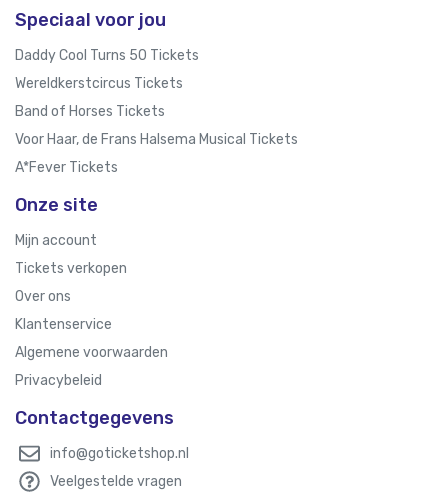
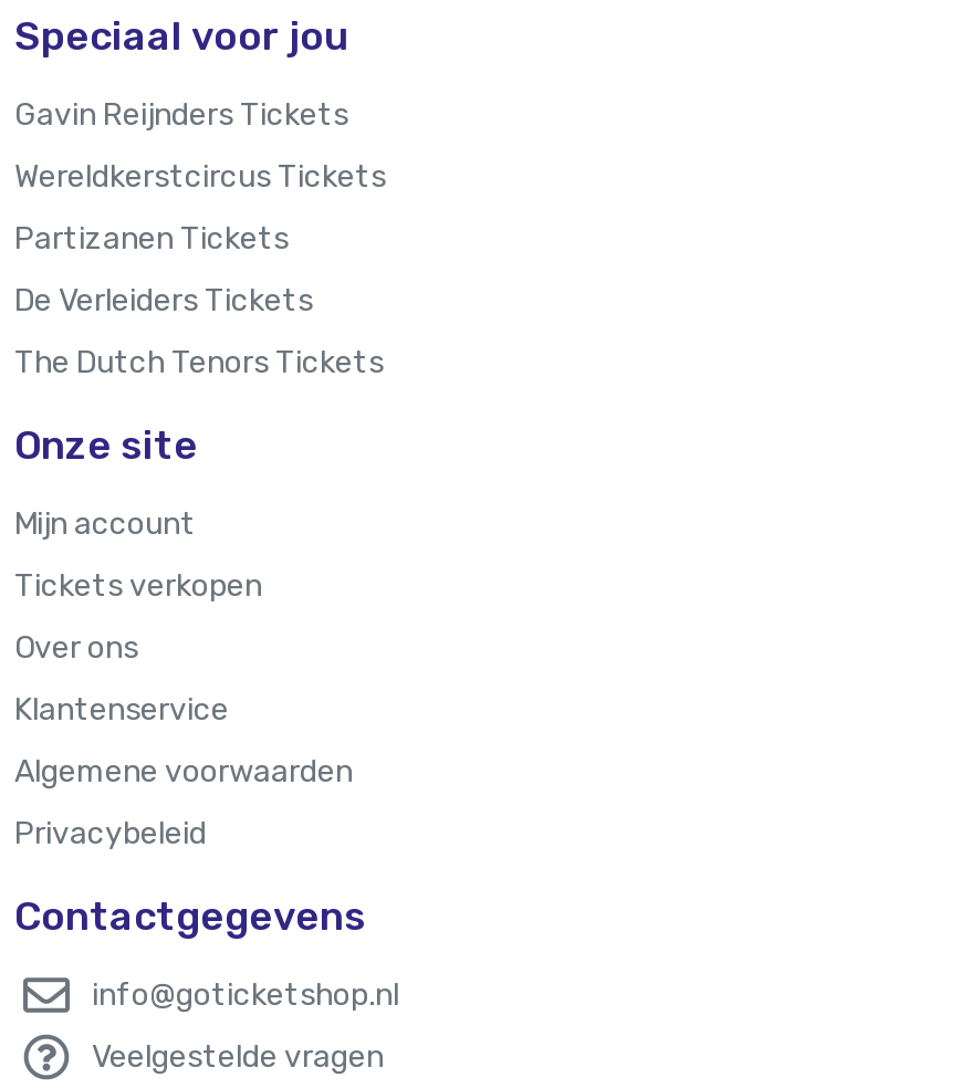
[15,47,199,64] Daddy Cool Turns 50 Tickets -> [14,96,348,134] Gavin Reijnders Tickets
[15,103,165,120] Band of Horses Tickets -> [14,220,289,258] Partizanen Tickets
[15,131,298,148] Voor Haar, de Frans Halsema Musical Tickets -> [14,282,313,320] De Verleiders Tickets
[15,159,118,176] A*Fever Tickets -> [14,344,384,382] The Dutch Tenors Tickets

